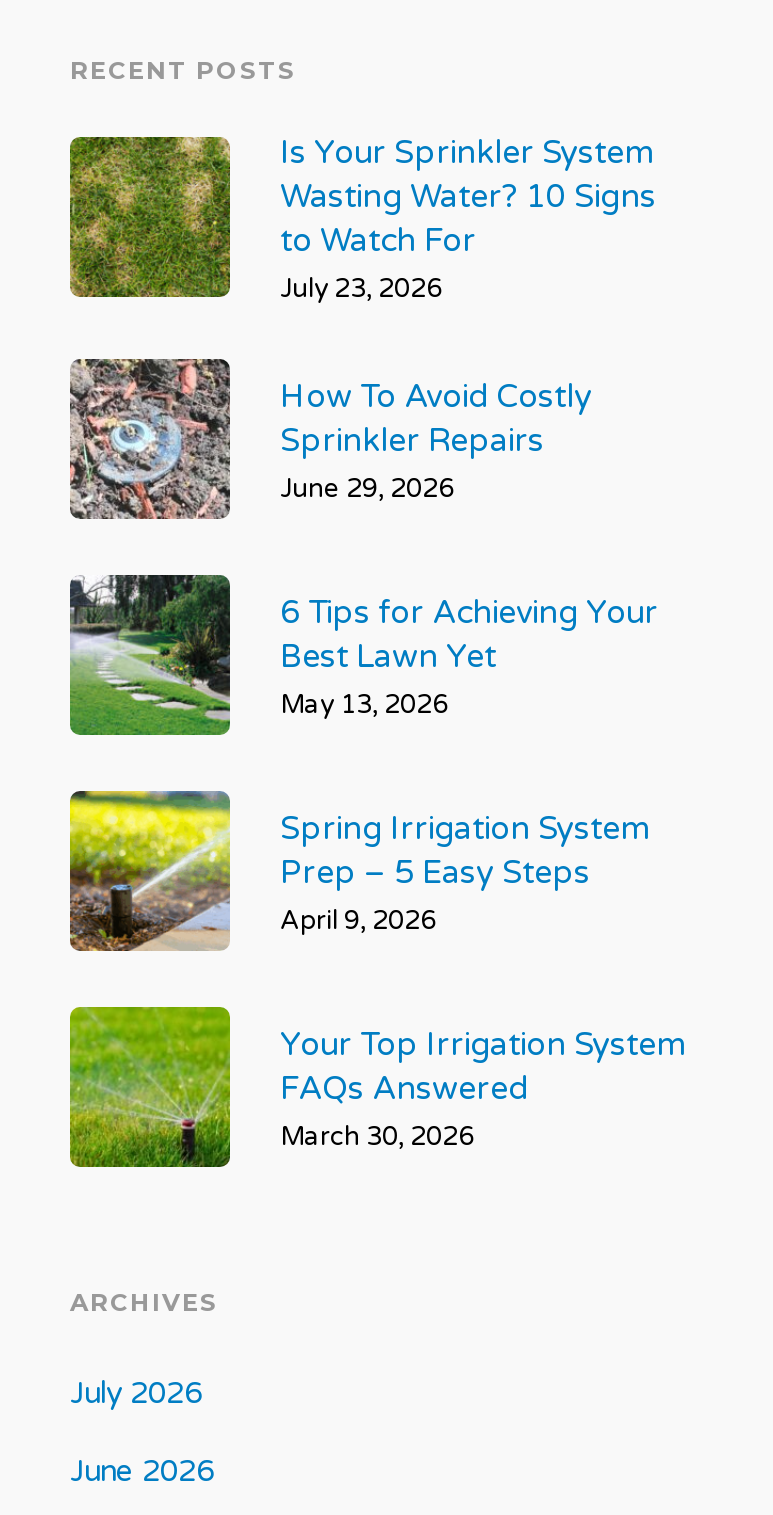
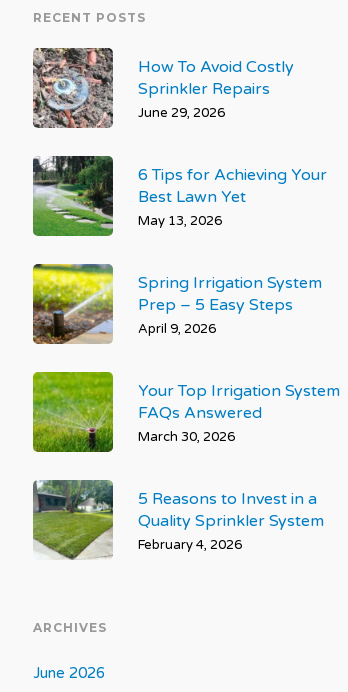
[68,134,656,306] [image] | Is Your Sprinkler System | Wasting Water? 10 Signs | to Watch For | July 23, 2026 -> none
moved [66,355,684,1154] -> [31,46,340,445]: [image] | How To Avoid Costly | Sprinkler Repairs | ... | FAQs Answered | March 30, 2026
none -> [32,479,324,553] [image] | 5 Reasons to Invest in a | Quality Sprinkler System | February 4, 2026
[70,1376,202,1412] July 2026 -> none

